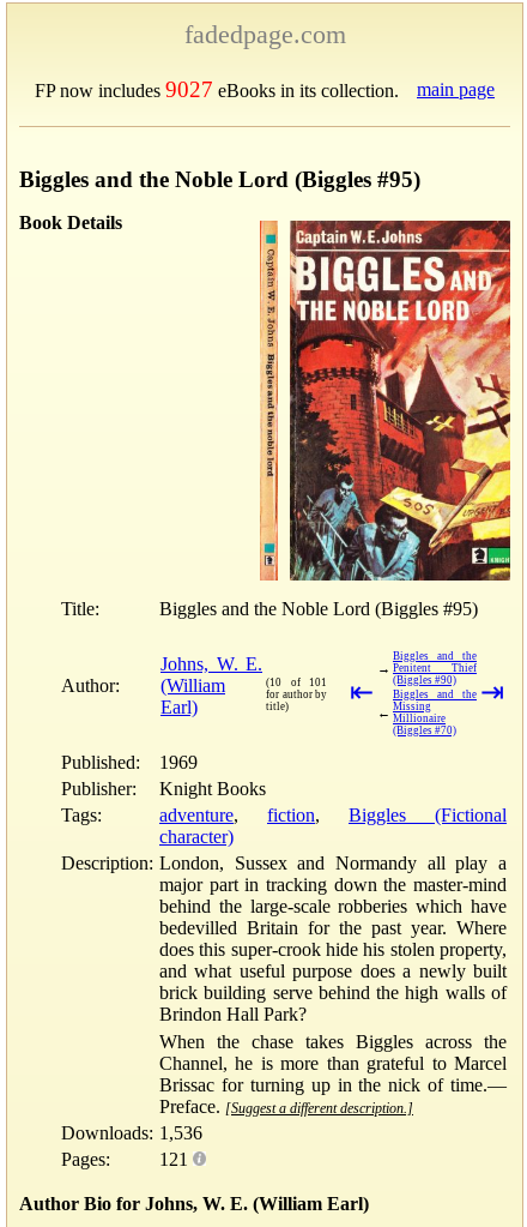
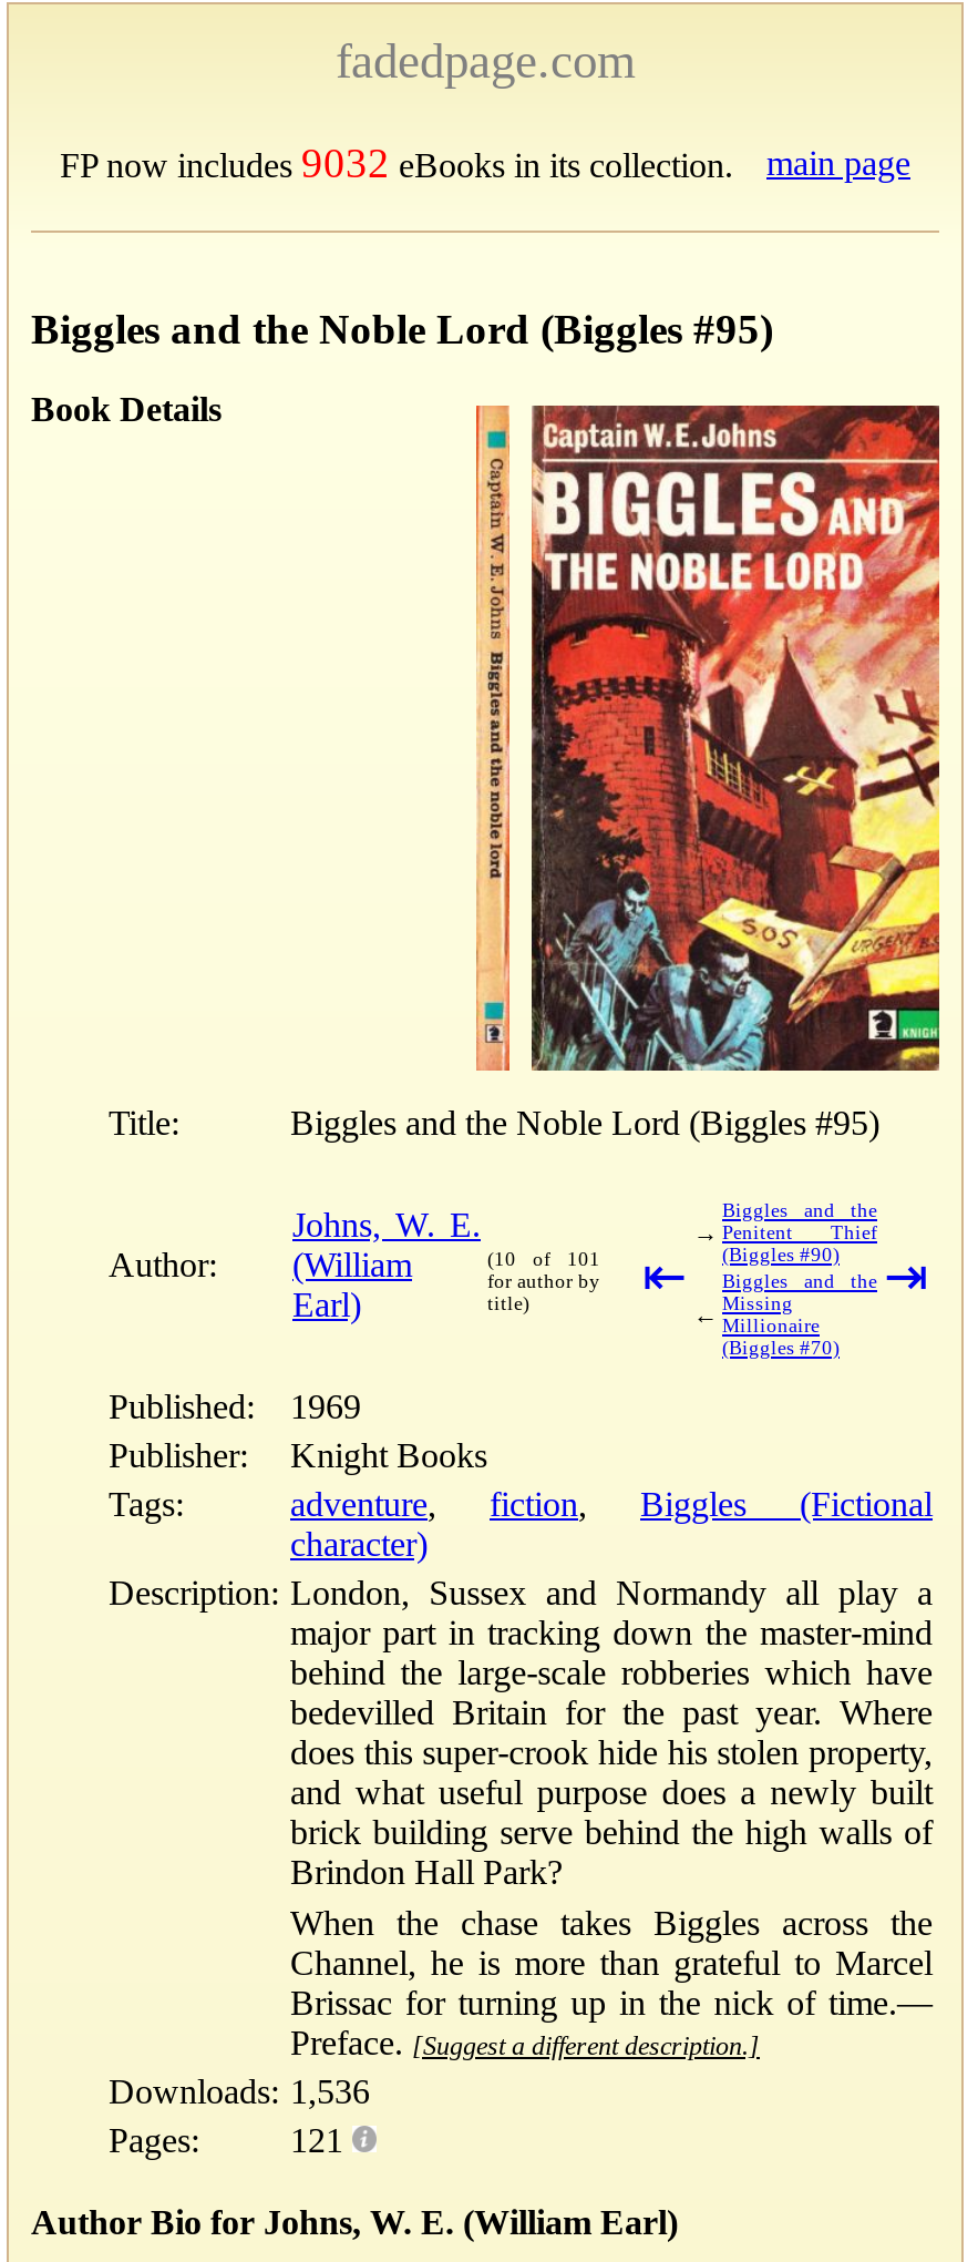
[35,77,399,102] FP now includes 9027 eBooks in its collection. -> [60,140,733,186] FP now includes 9032 eBooks in its collection.

